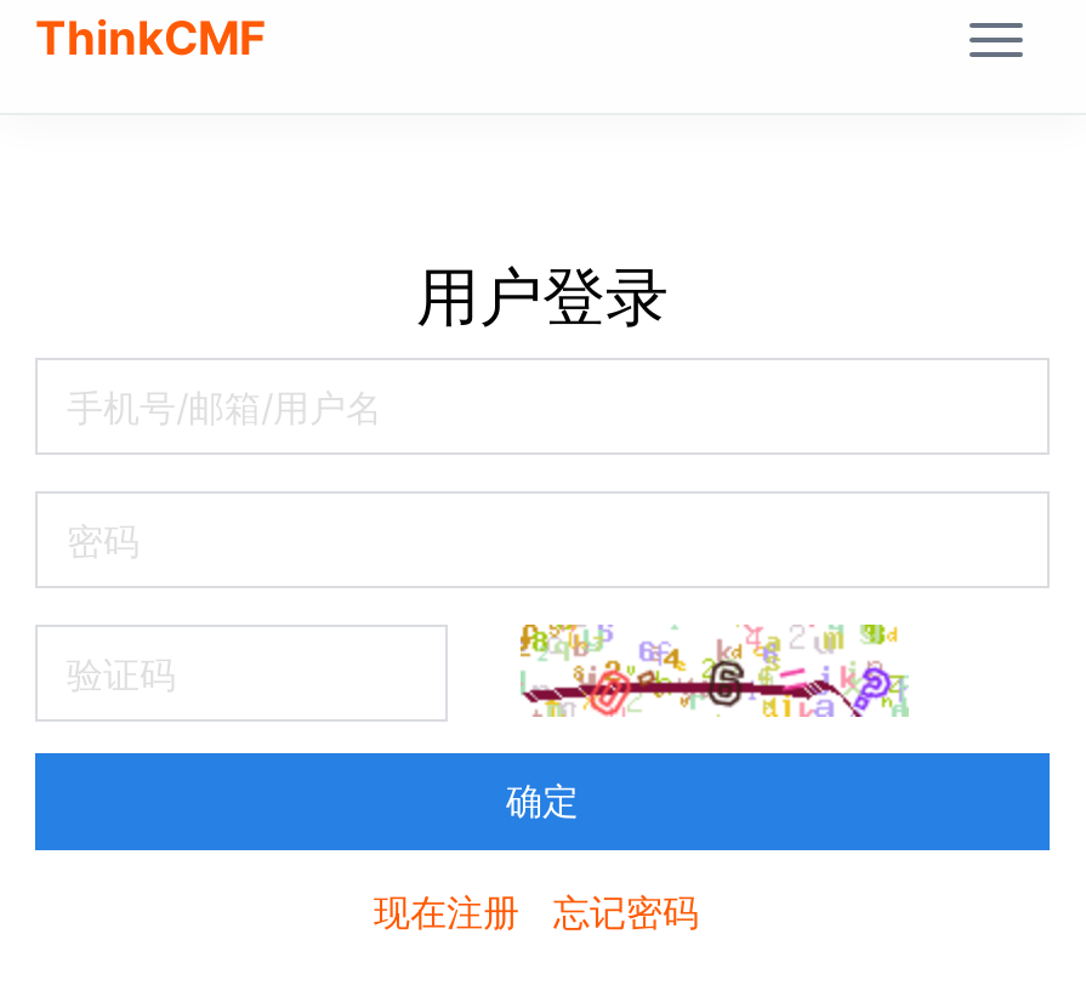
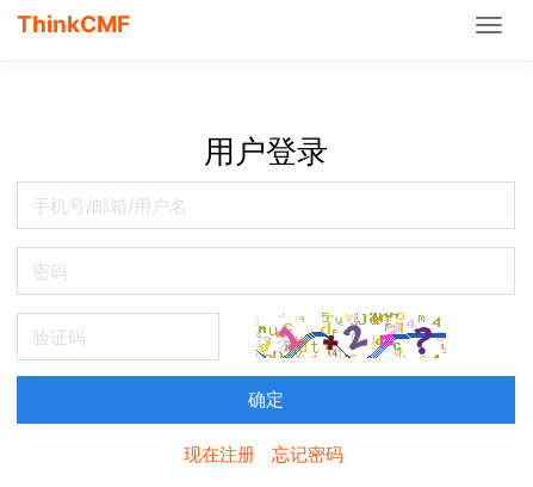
[518,622,909,719] [image] -> [255,312,447,359] [image]

